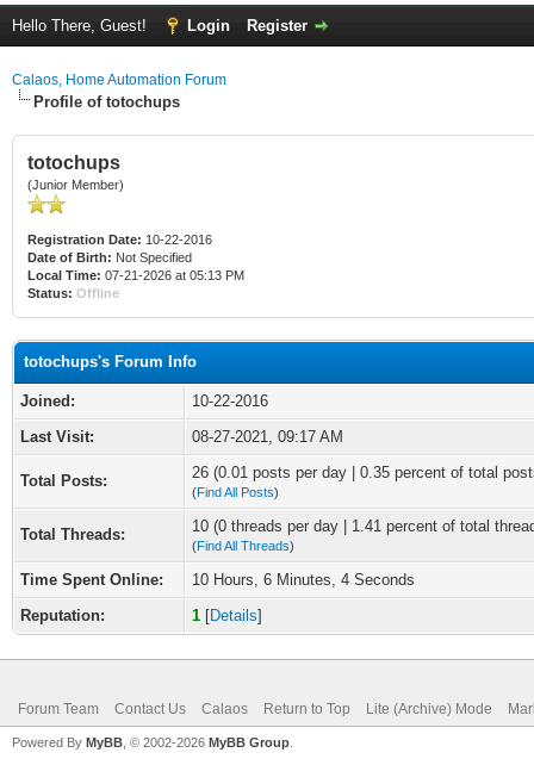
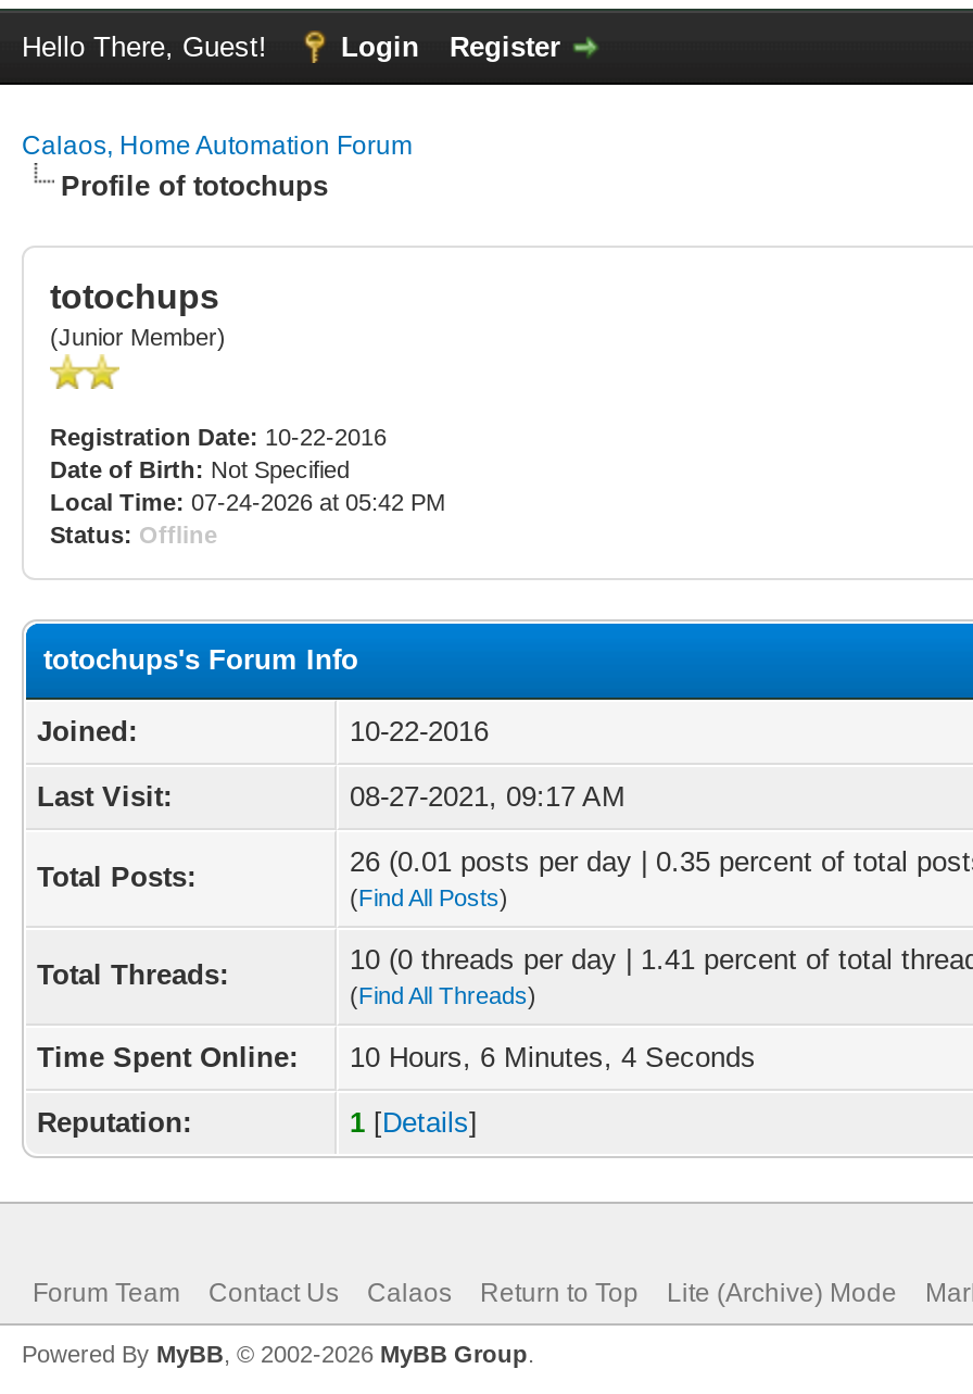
[27,268,244,282] Local Time: 07-21-2026 at 05:13 PM -> [50,489,445,515] Local Time: 07-24-2026 at 05:42 PM

